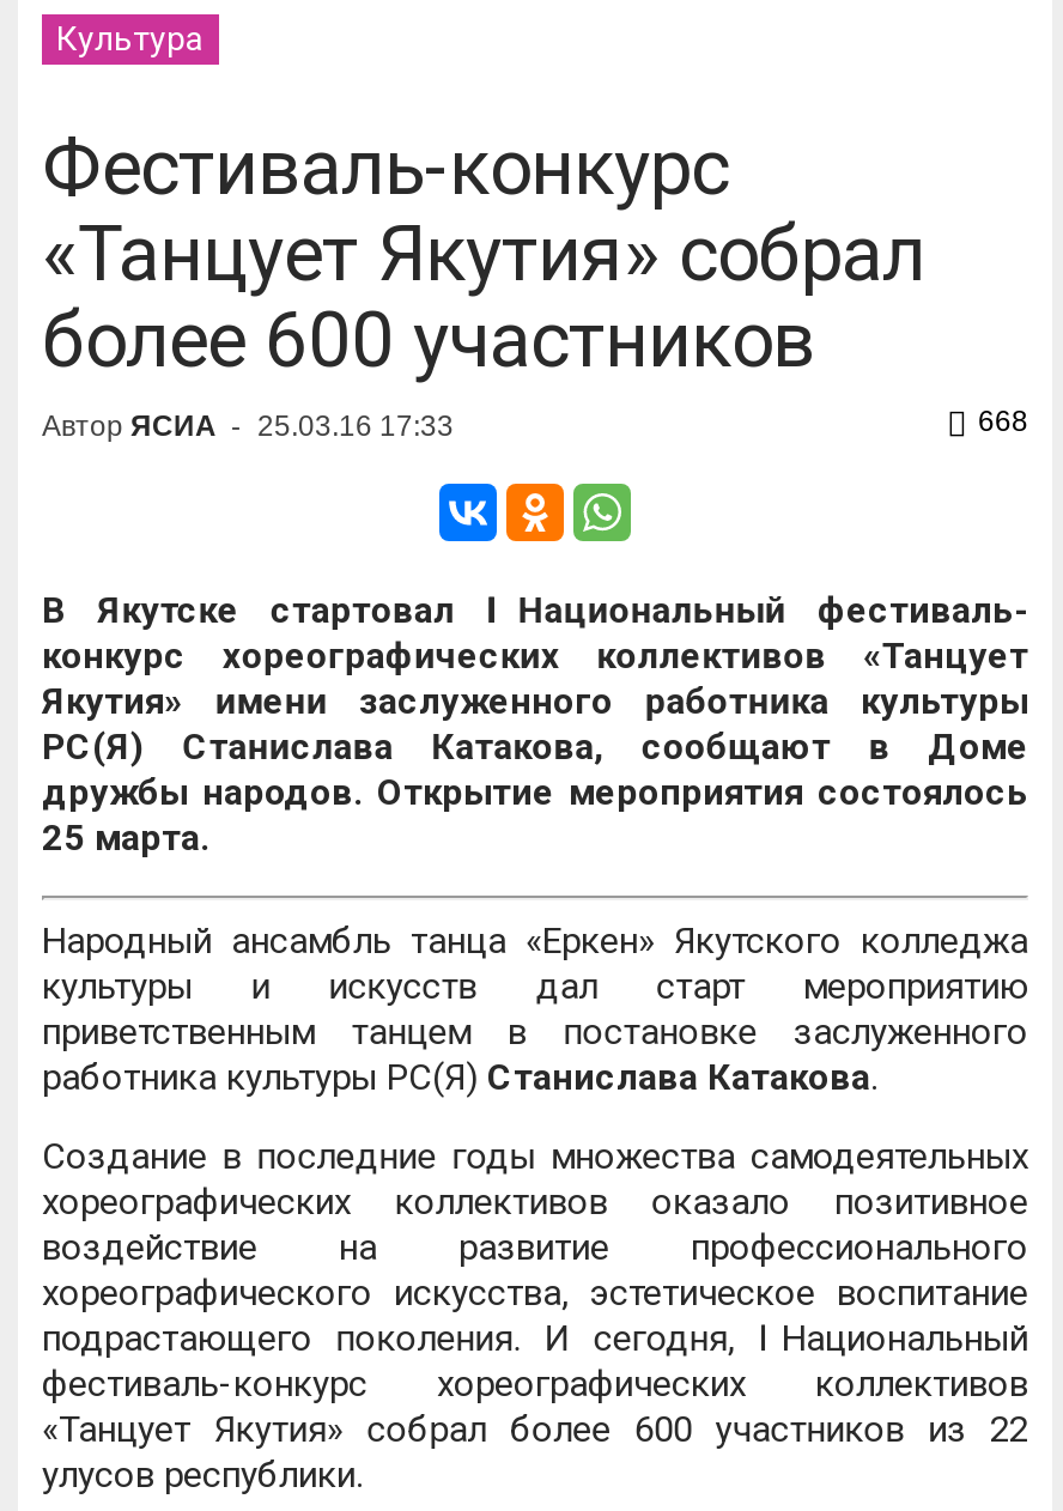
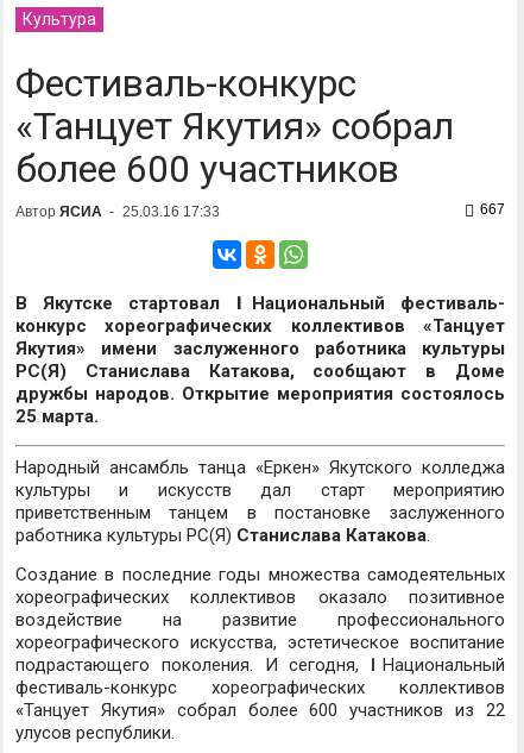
[978,405,1028,438] 668 -> [480,201,505,218] 667

